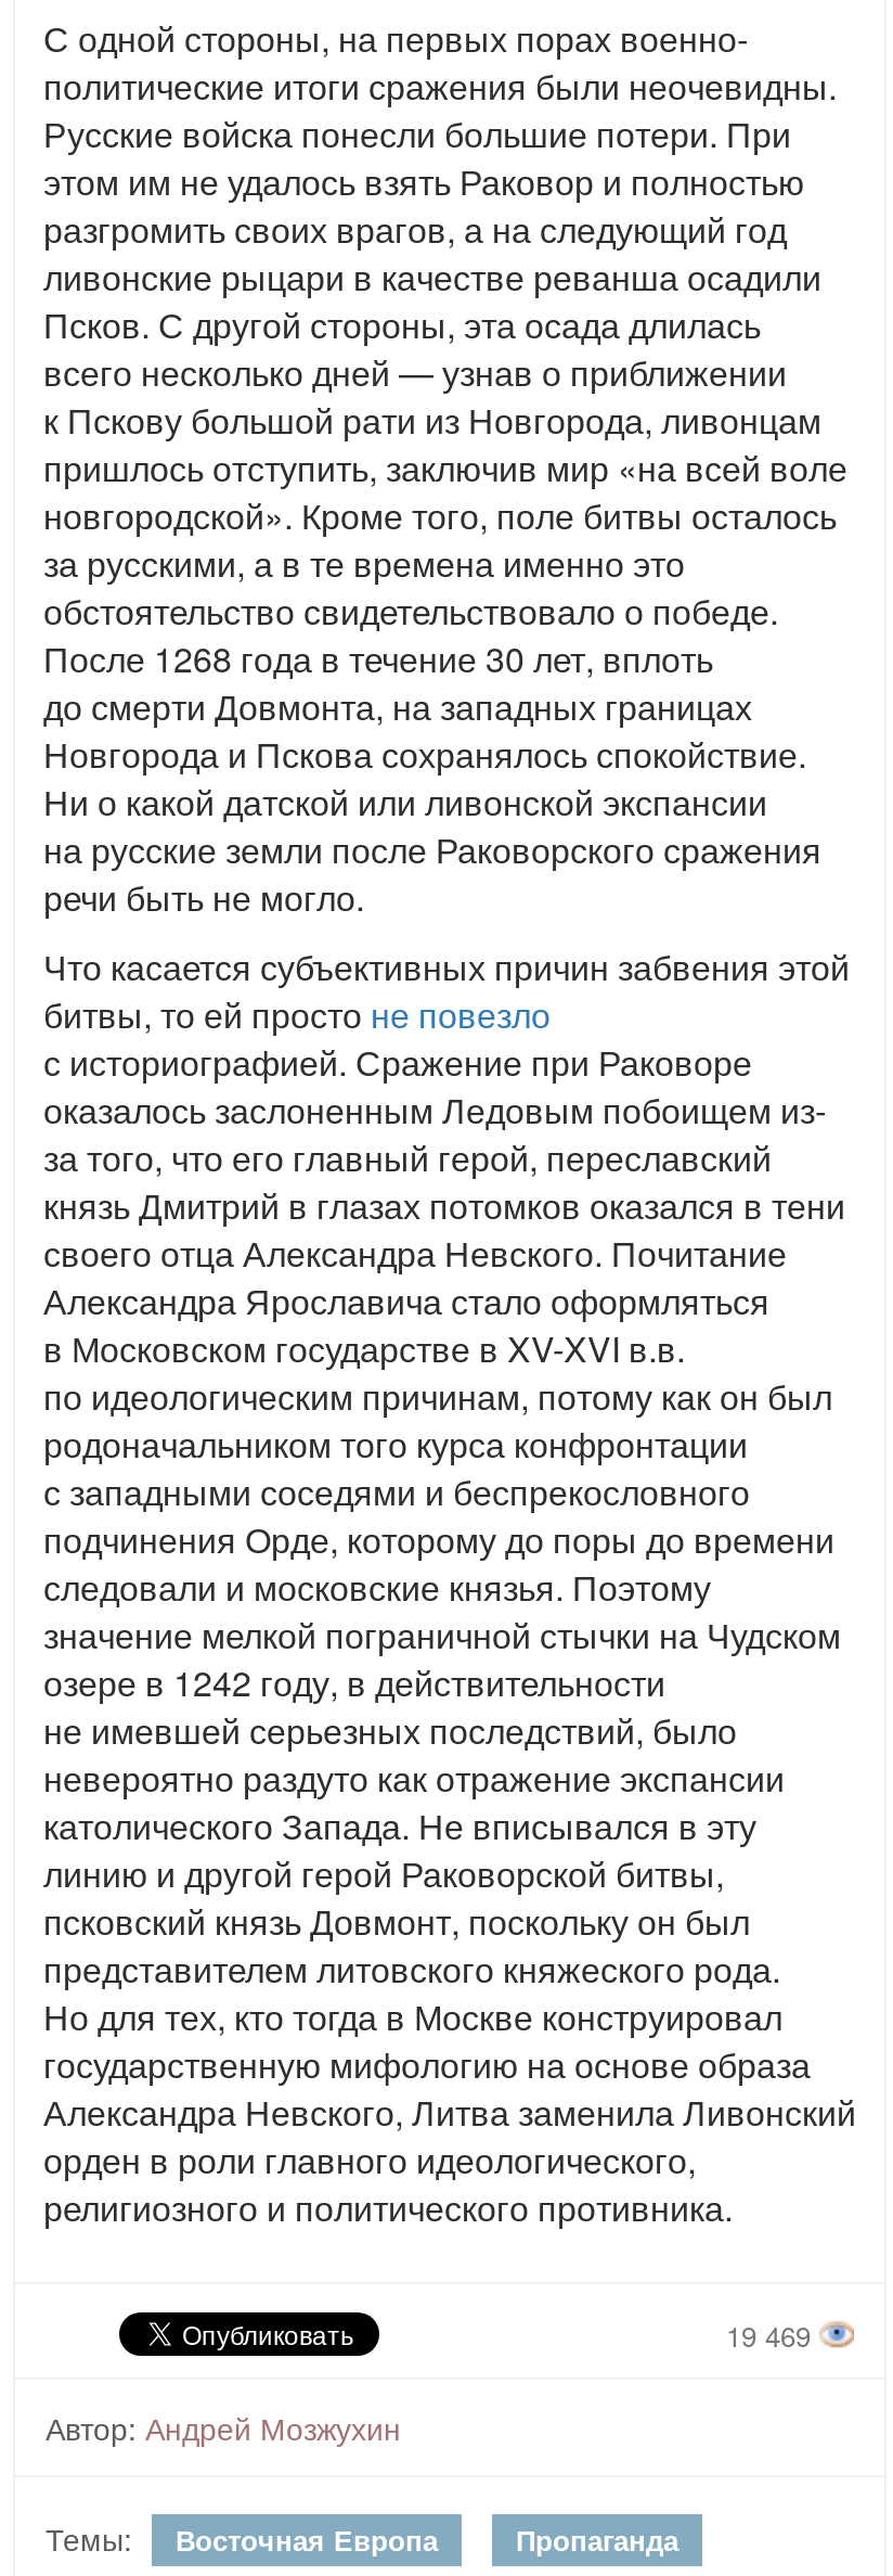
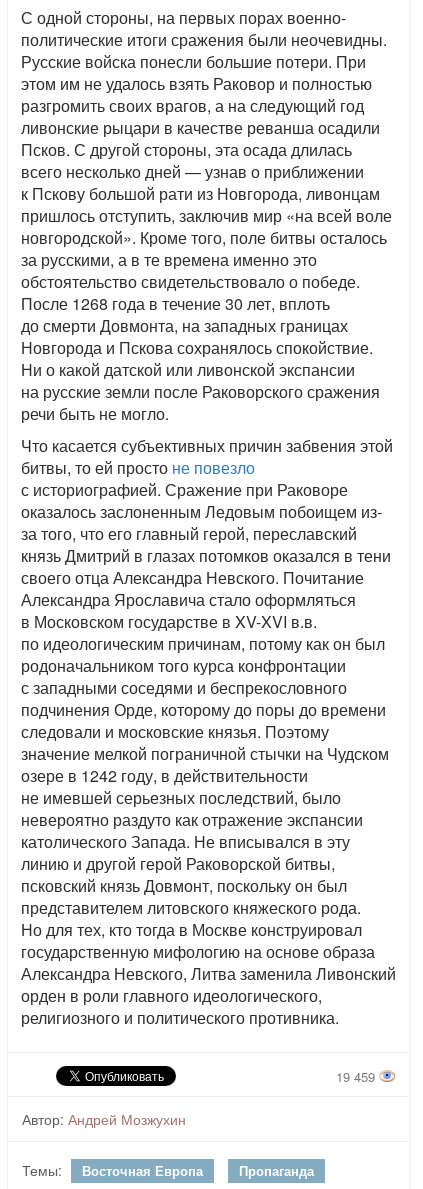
[726,2314,811,2355] 19 469 -> [336,1067,375,1086] 19 459

